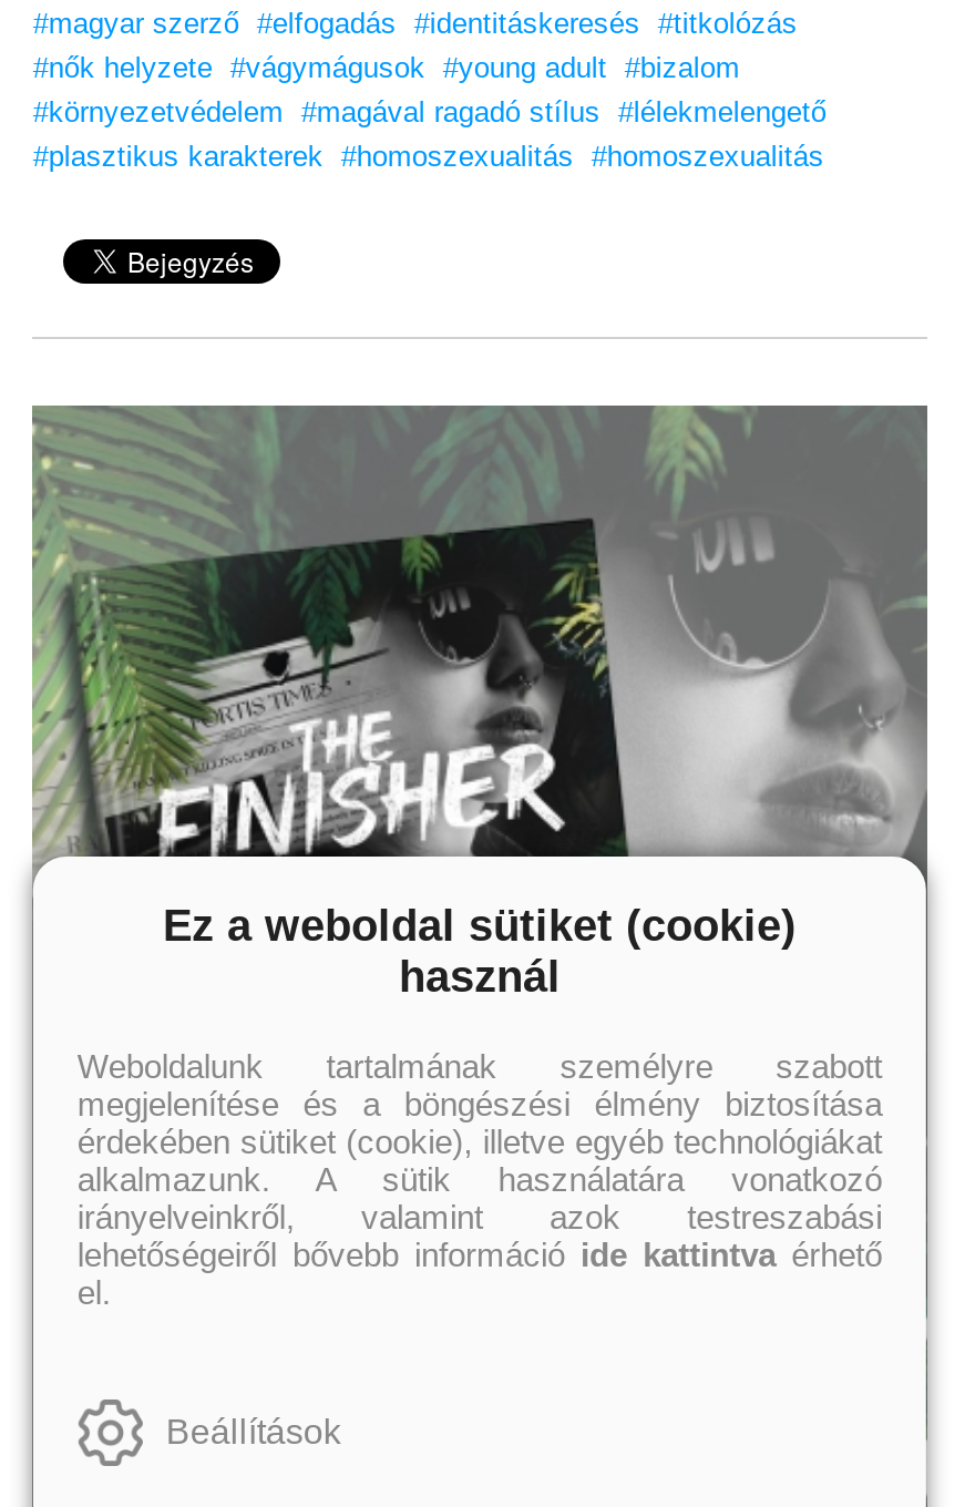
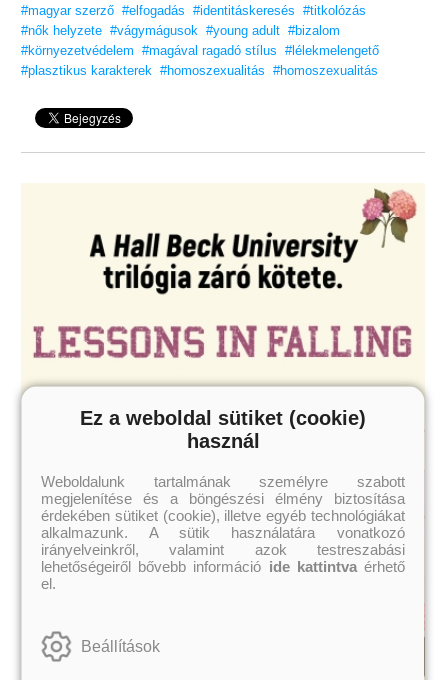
[30,403,930,886] [image] -> [21,183,425,396] [image]

